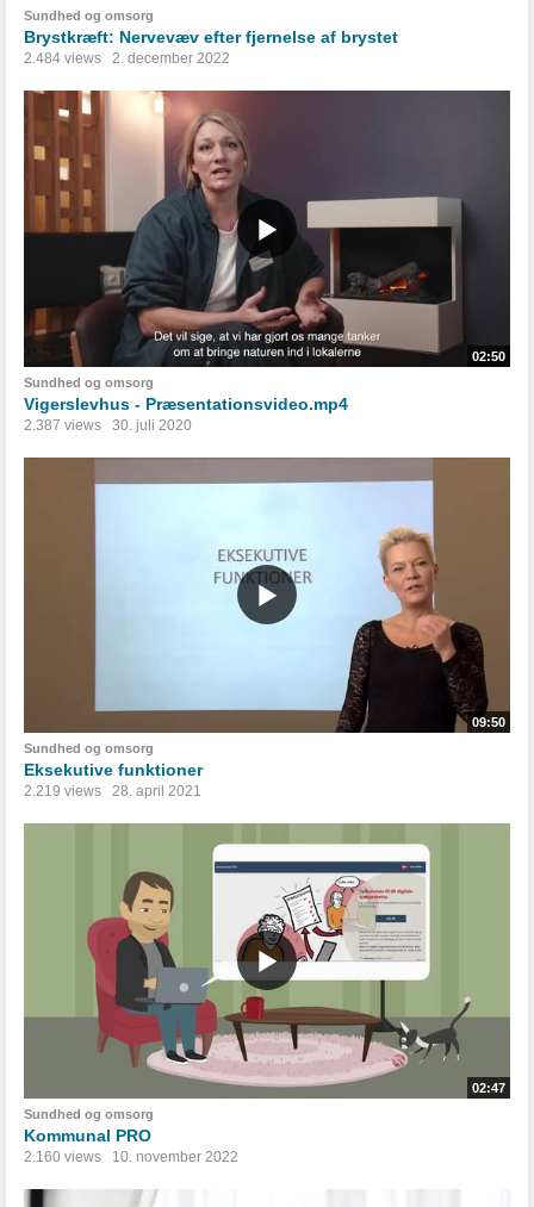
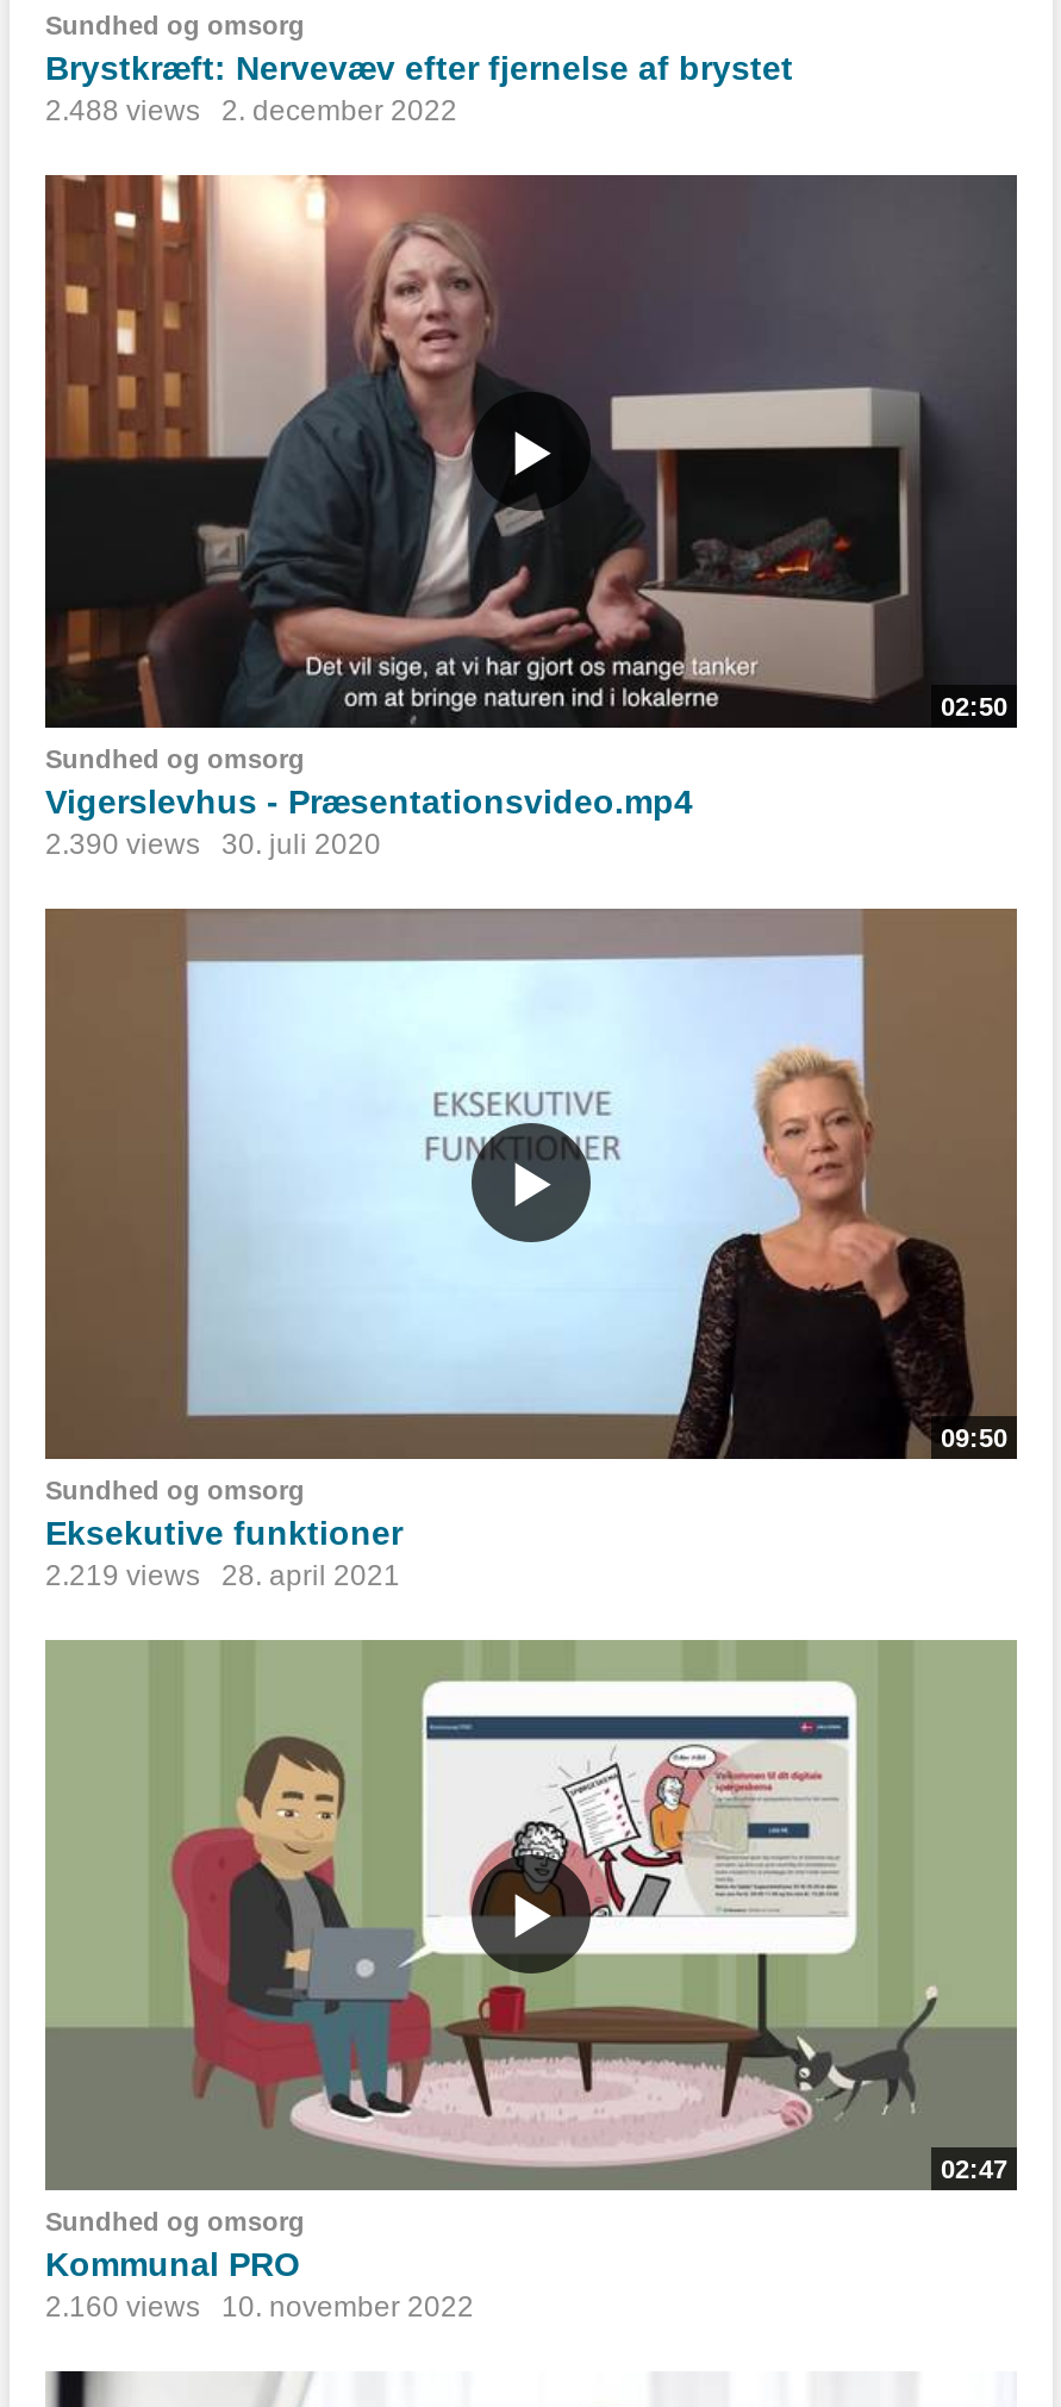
[24,50,230,67] 2.484 views 2. december 2022 -> [45,95,457,128] 2.488 views 2. december 2022
[24,416,192,433] 2.387 views 30. juli 2020 -> [45,827,381,860] 2.390 views 30. juli 2020

